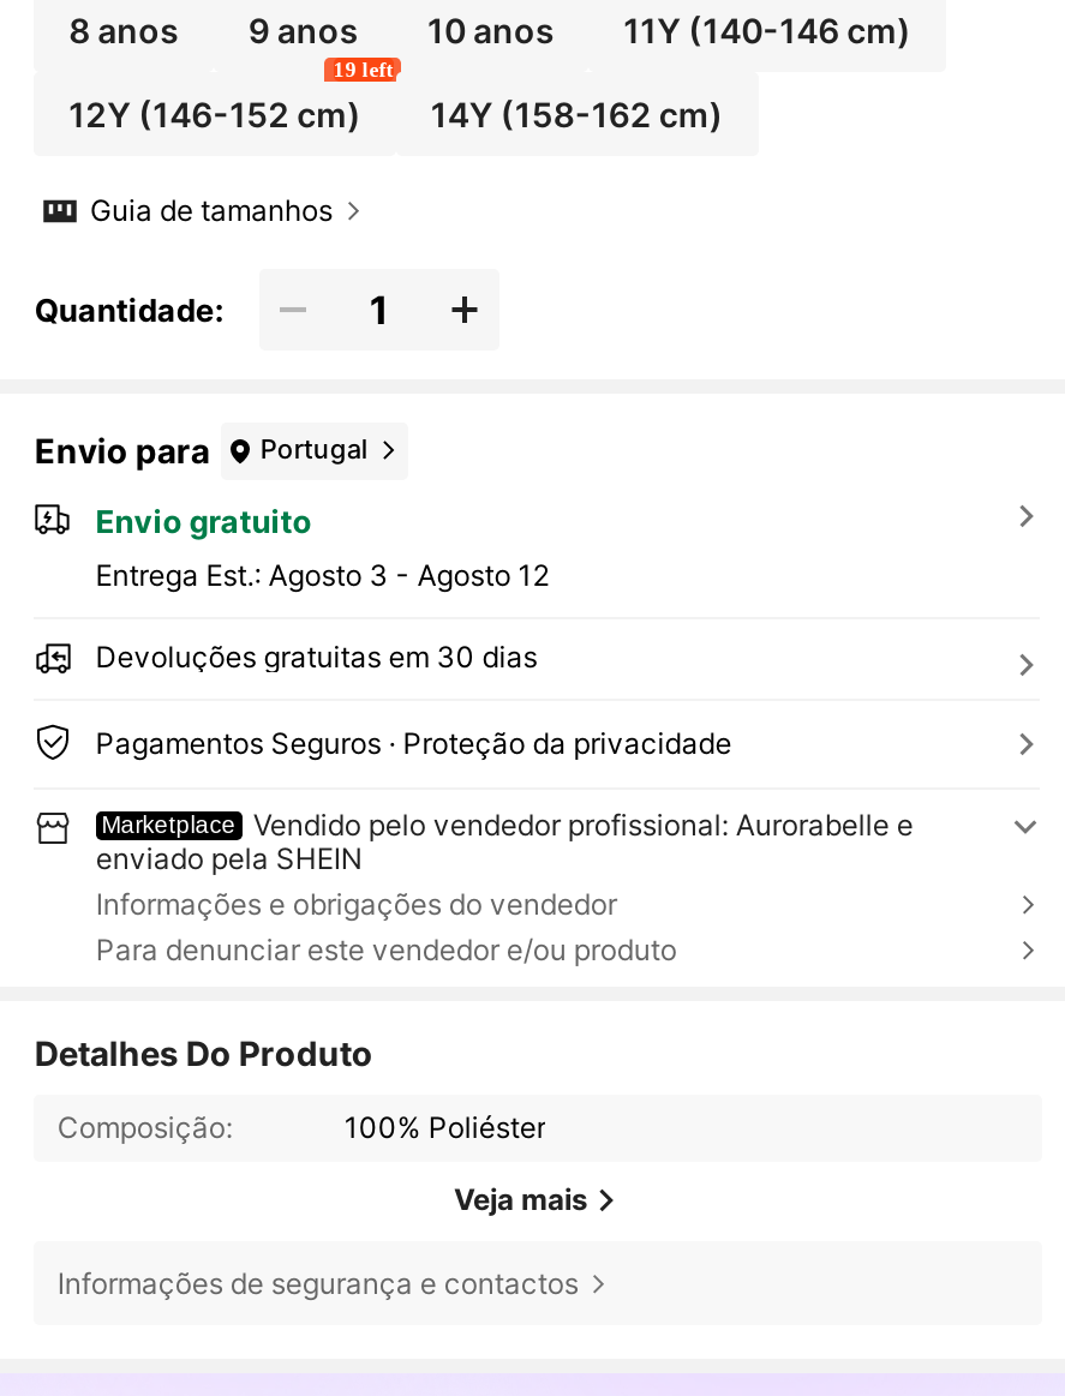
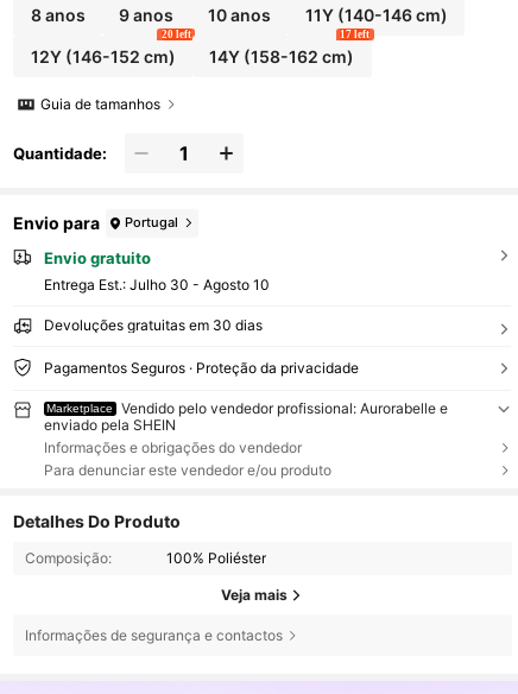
[333,59,393,83] 19 left -> [161,29,191,41] 20 left
none -> [340,29,370,41] 17 left
[95,556,549,592] Entrega Est.: Agosto 3 - Agosto 12 -> [44,275,269,293] Entrega Est.: Julho 30 - Agosto 10

